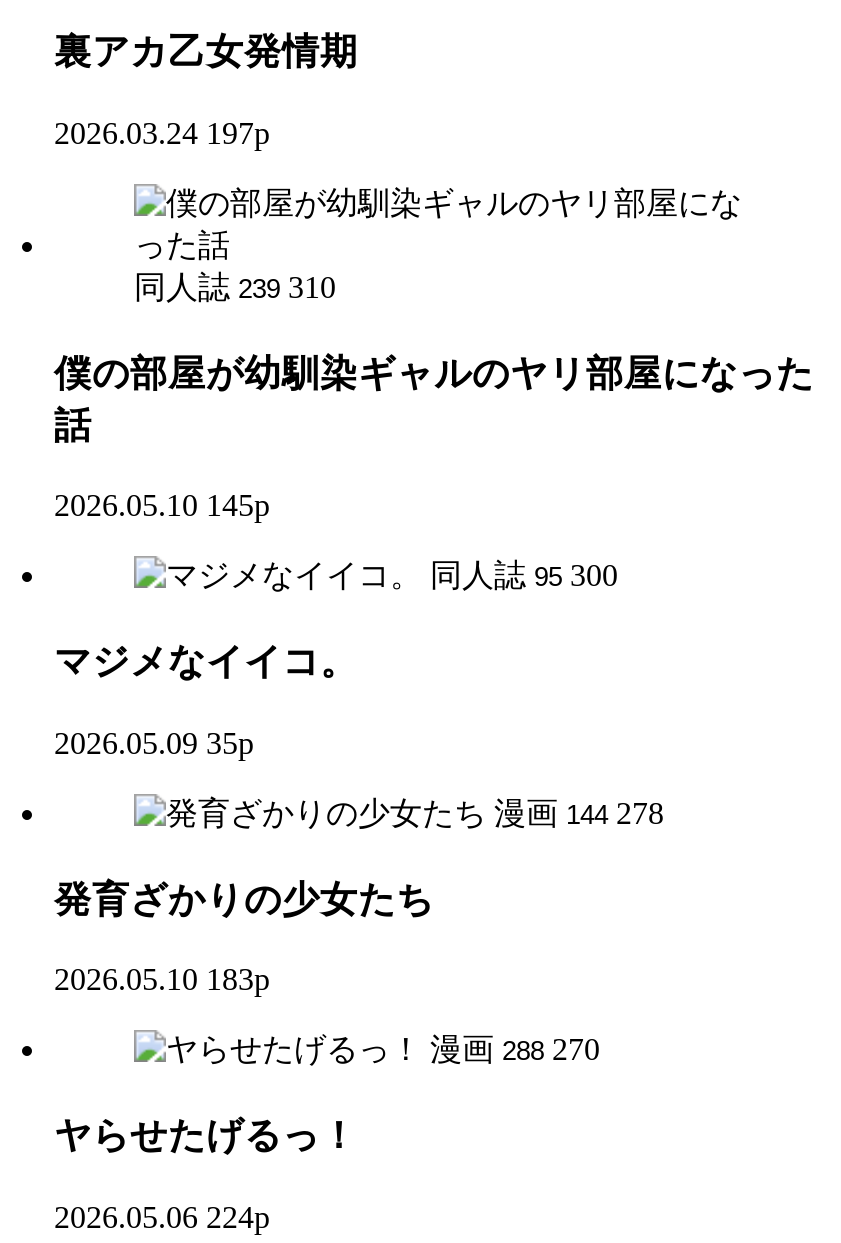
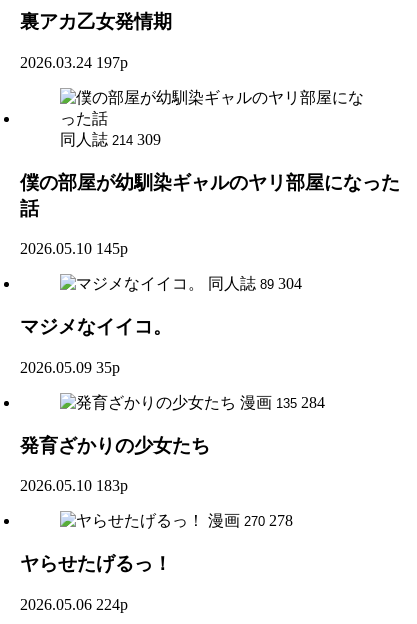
[134,270,336,304] 同人誌 239 310 -> [60,131,161,148] 同人誌 214 309
[430,559,618,593] 同人誌 95 300 -> [208,275,302,292] 同人誌 89 304
[494,796,664,830] 漫画 144 278 -> [240,394,325,411] 漫画 135 284
[430,1032,600,1066] 漫画 288 270 -> [208,512,293,529] 漫画 270 278

